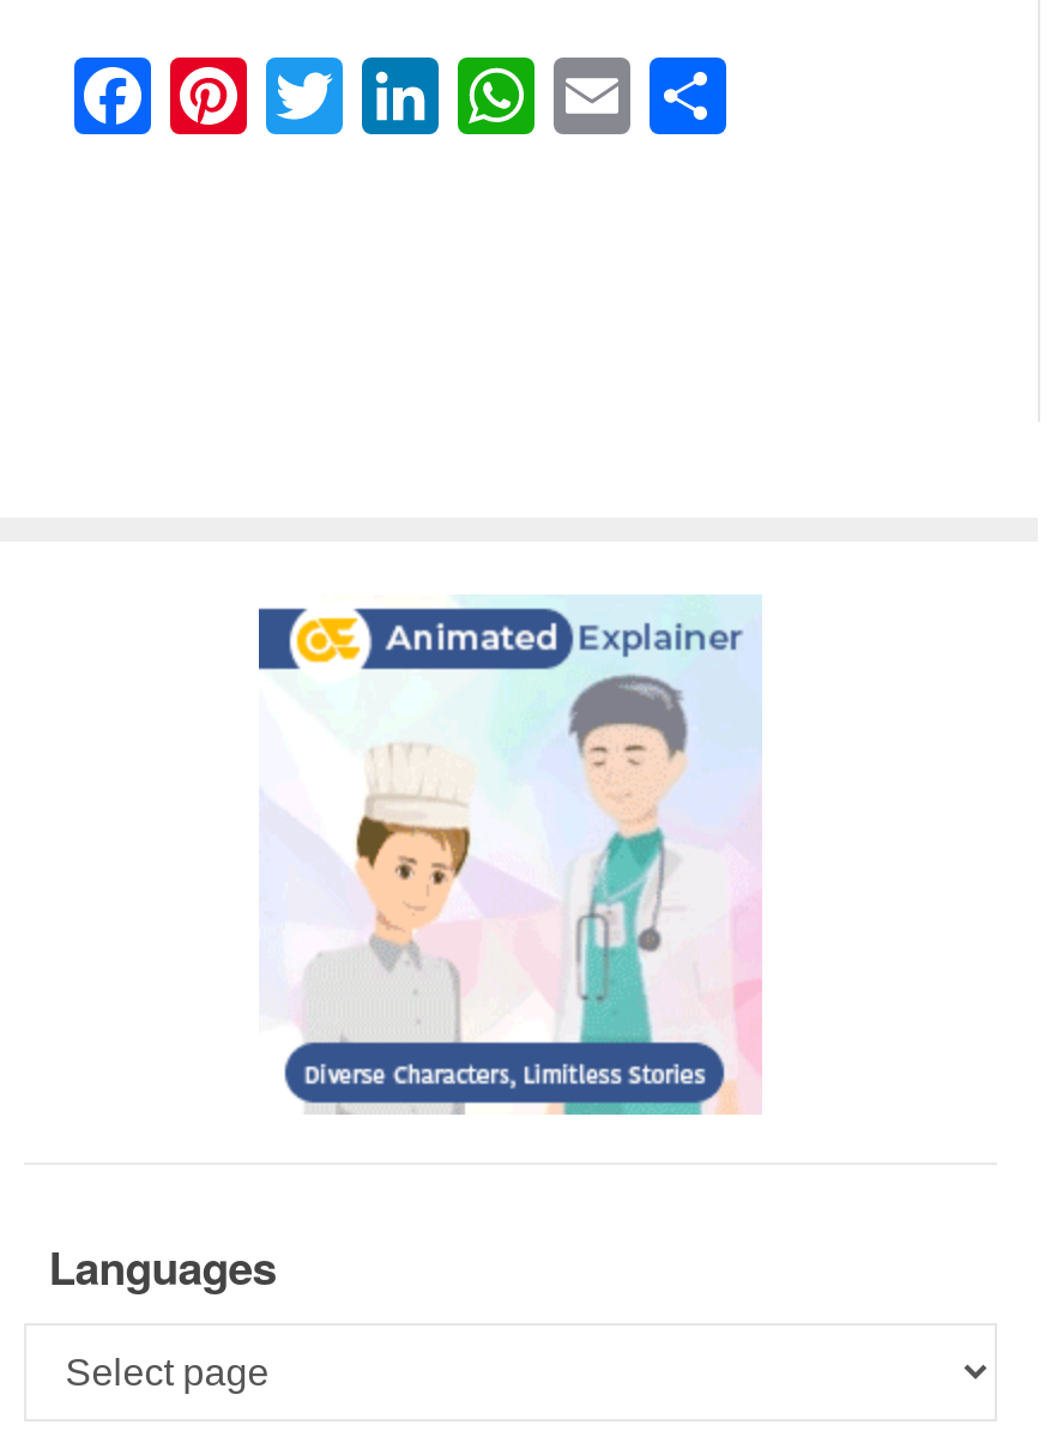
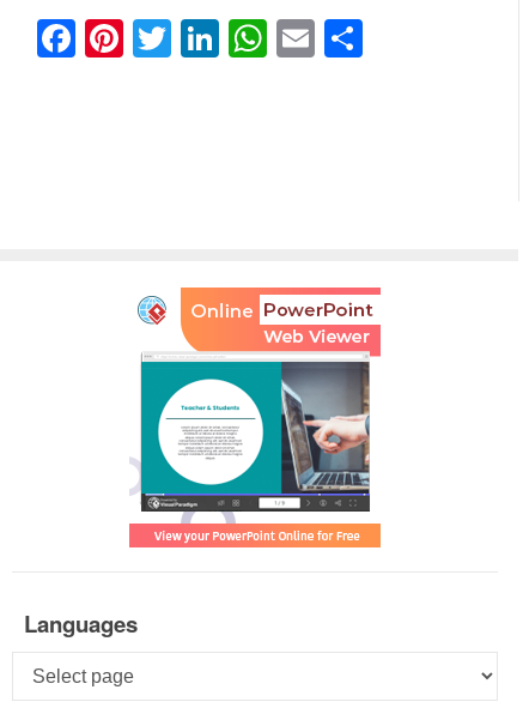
[256,594,762,1117] [image] -> [128,286,382,549] [image]

